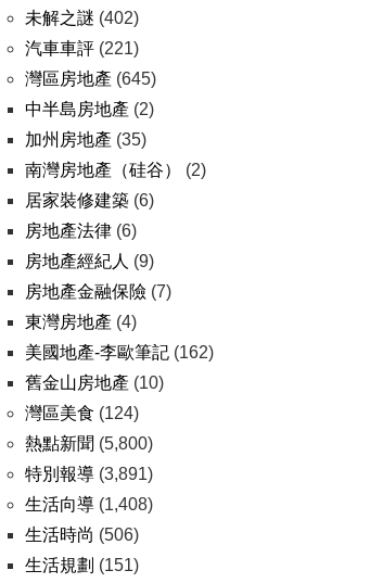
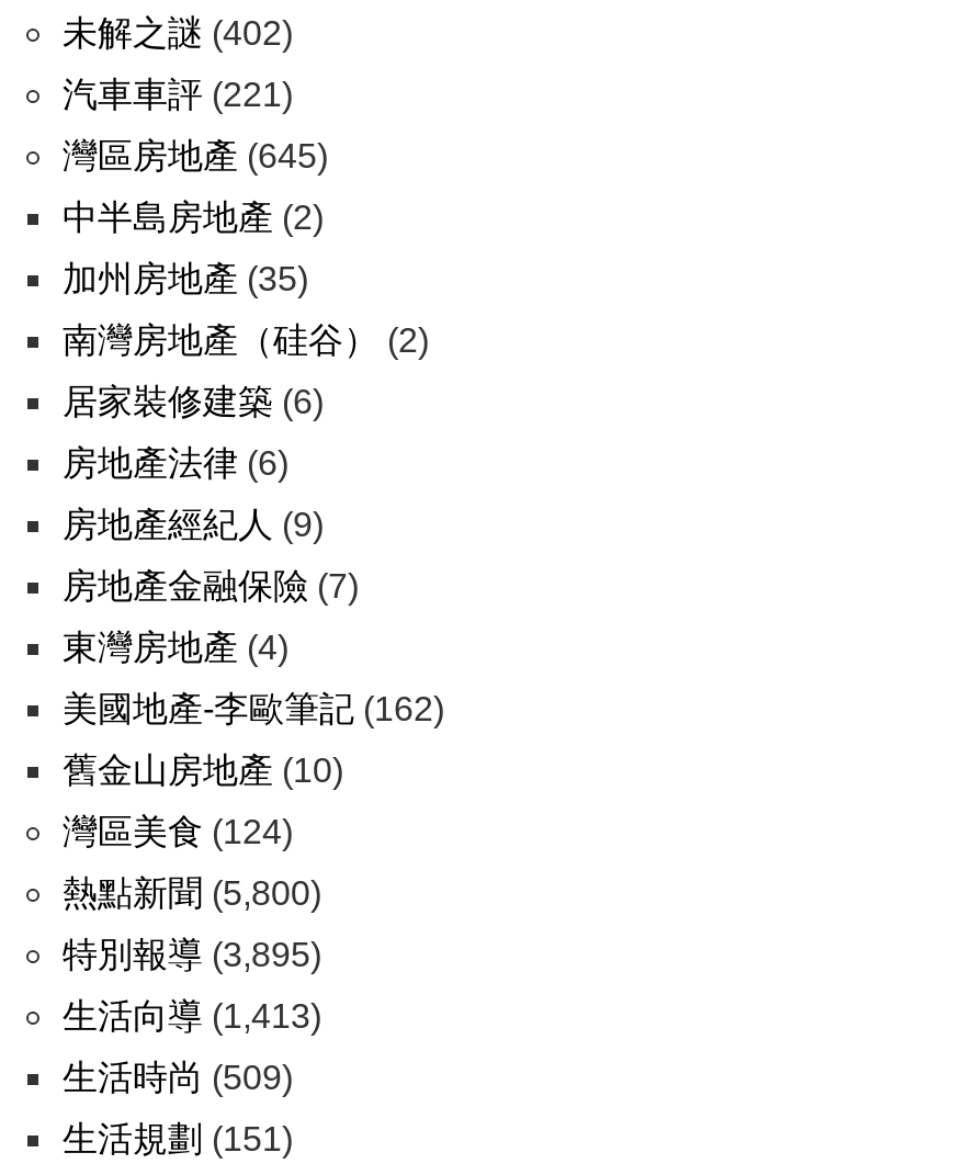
[25,465,153,483] 特別報導(3,891) -> [63,936,321,973] 特別報導(3,895)
[25,495,153,514] 生活向導(1,408) -> [63,997,321,1035] 生活向導(1,413)
[25,525,139,544] 生活時尚(506) -> [63,1059,293,1096] 生活時尚(509)

